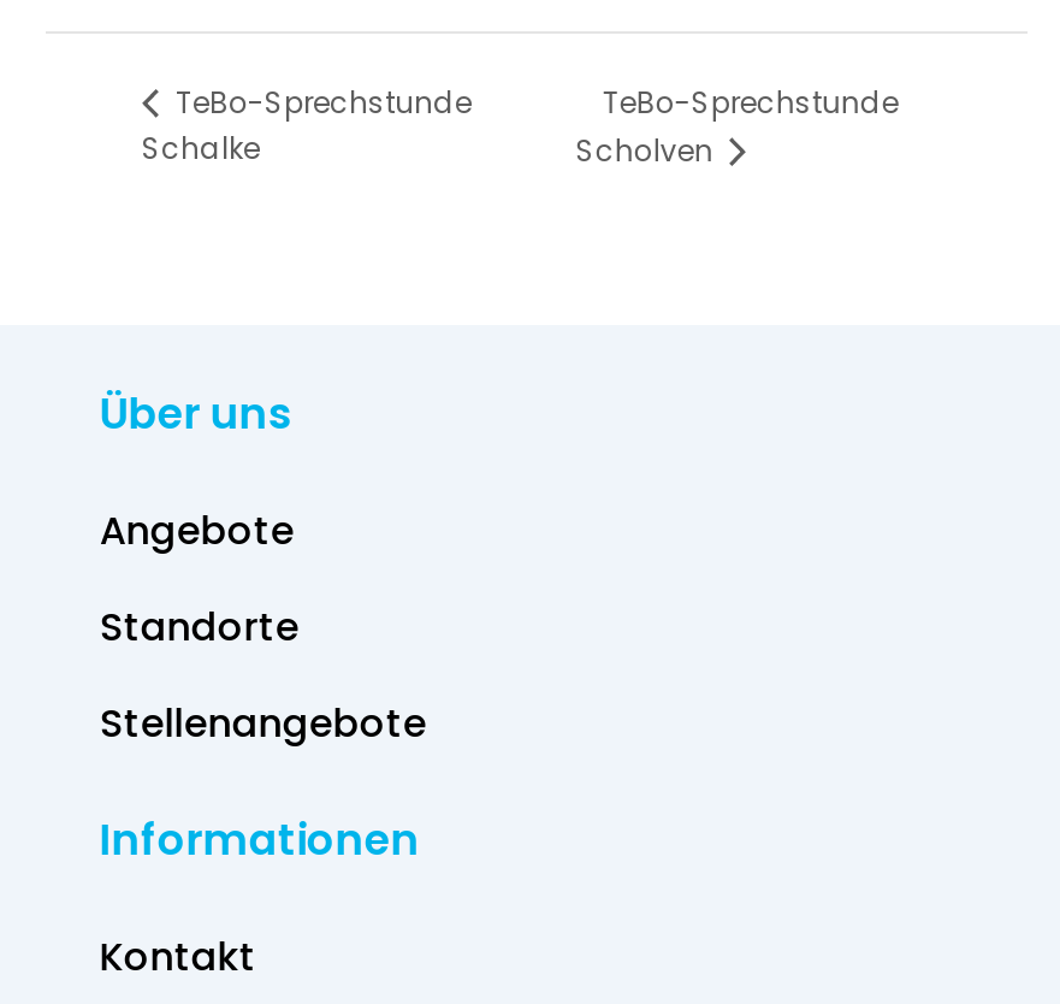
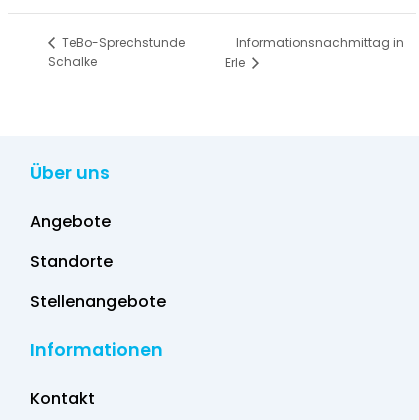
[576,83,899,172] TeBo-Sprechstunde | Scholven -> [225,34,404,71] Informationsnachmittag in | Erle

